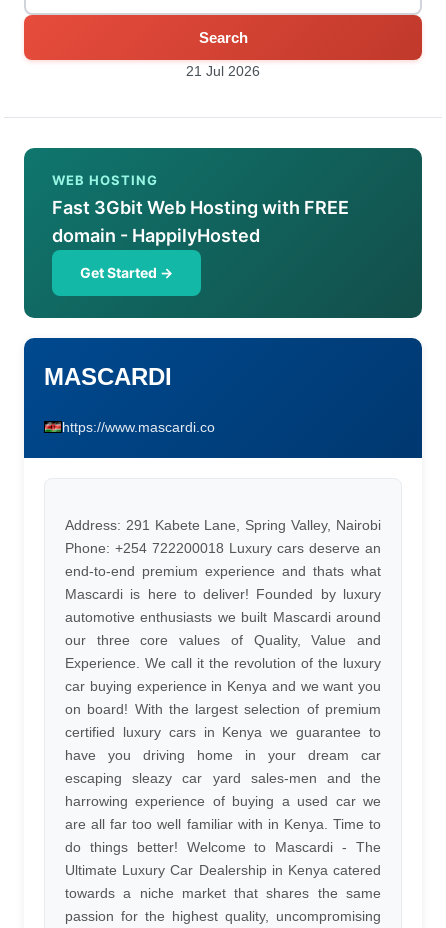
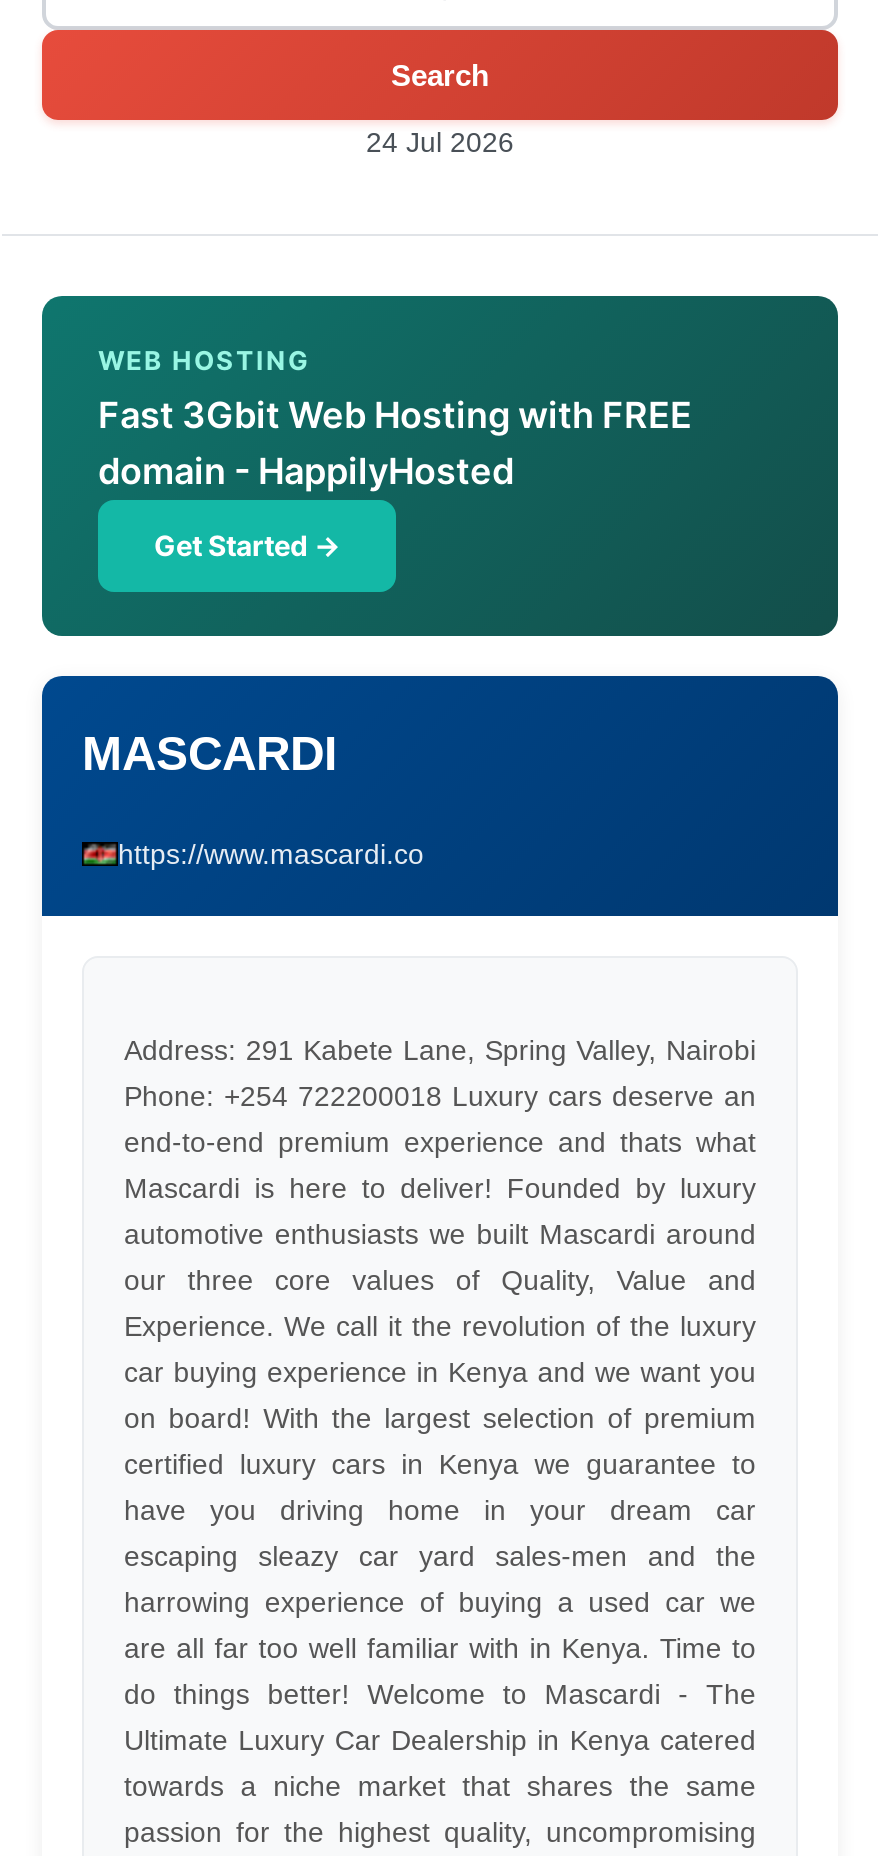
[186,63,260,79] 21 Jul 2026 -> [366,126,514,158] 24 Jul 2026

